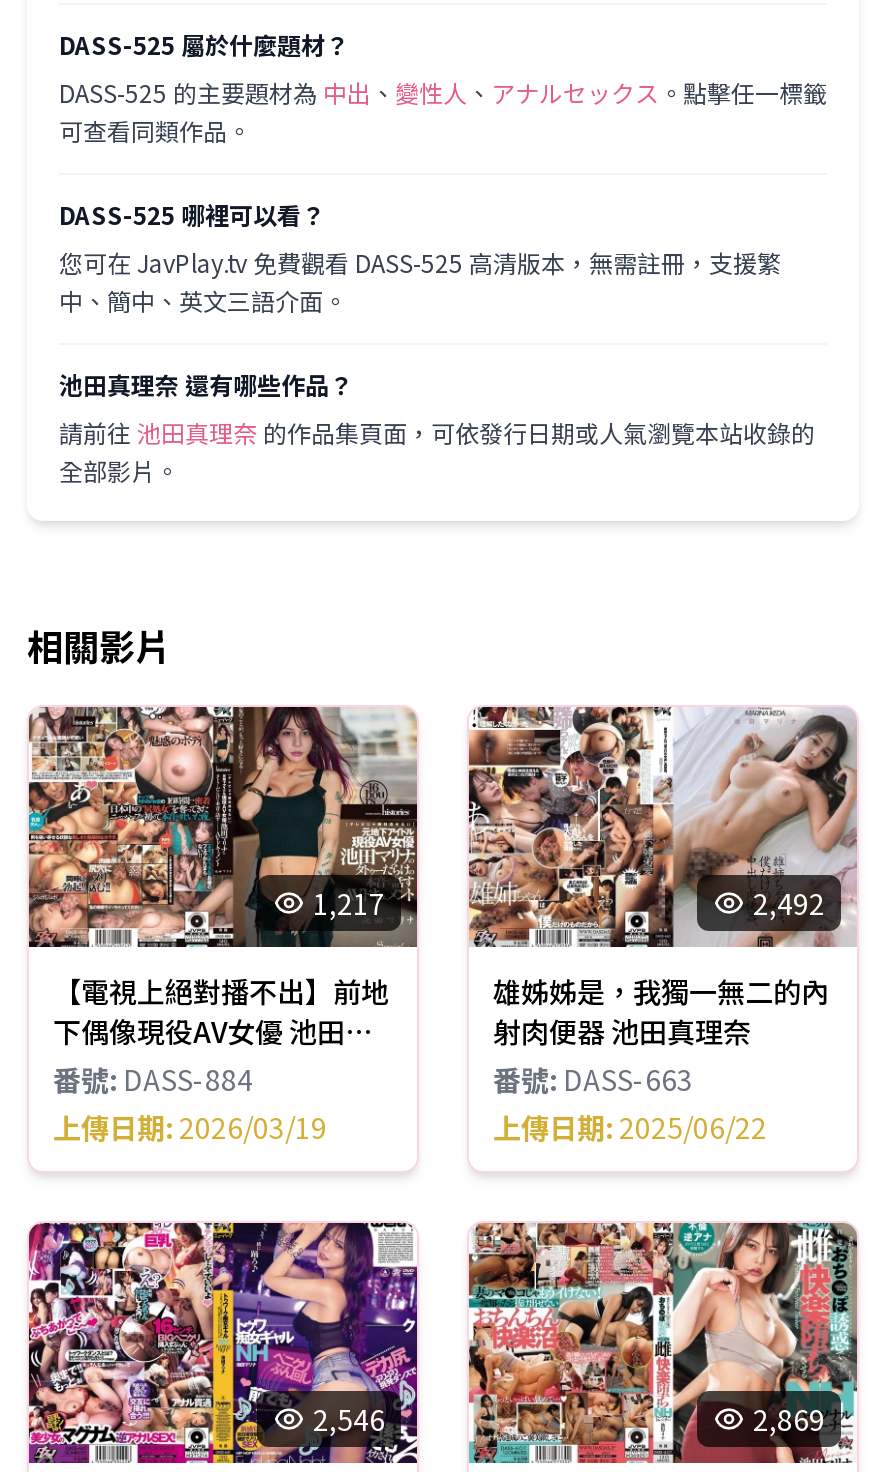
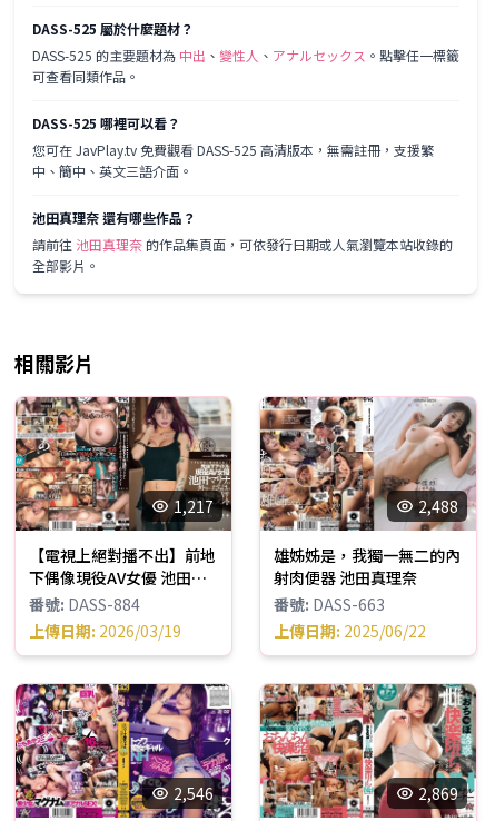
[753,883,825,923] 2,492 -> [418,495,458,517] 2,488

